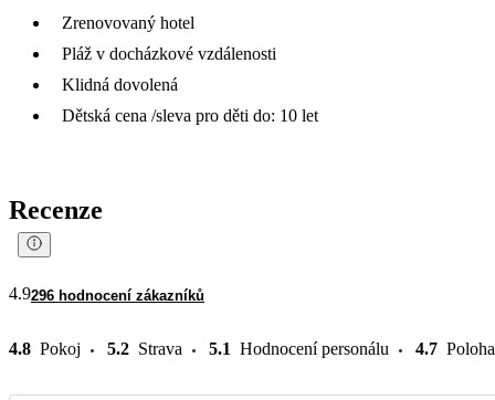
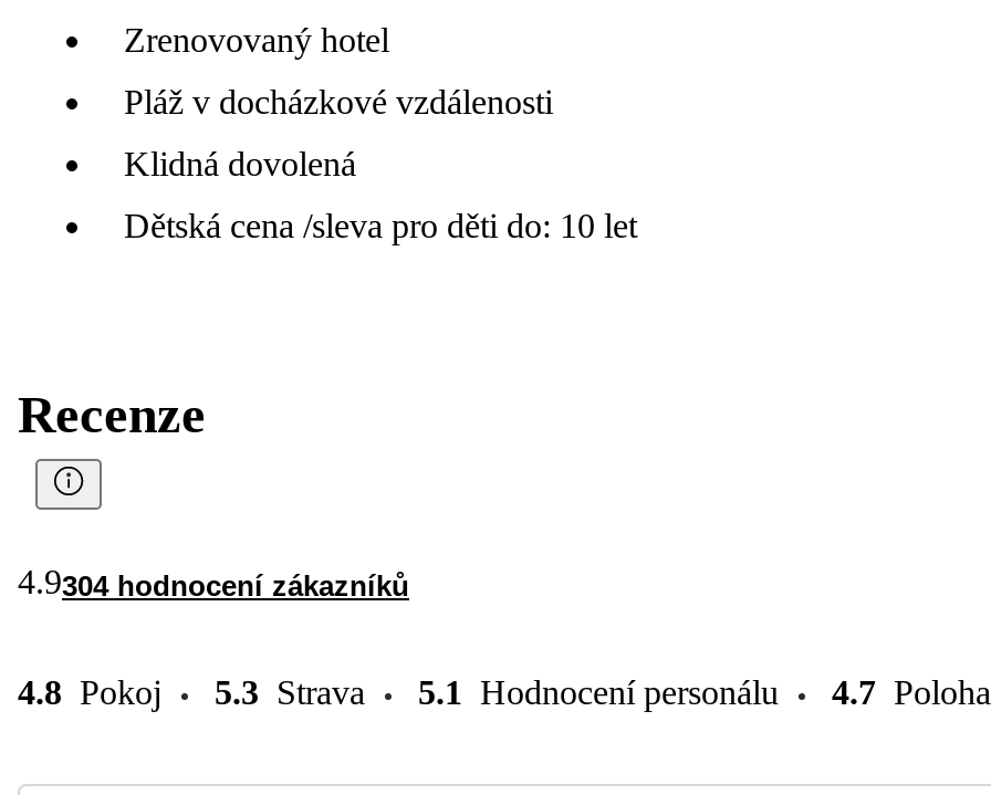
[9,283,204,303] 4.9296 hodnocení zákazníků -> [18,562,409,602] 4.9304 hodnocení zákazníků
[9,339,495,357] 4.8 Pokoj 5.2 Strava 5.1 Hodnocení personálu 4.7 Poloha -> [18,672,991,710] 4.8 Pokoj 5.3 Strava 5.1 Hodnocení personálu 4.7 Poloha

